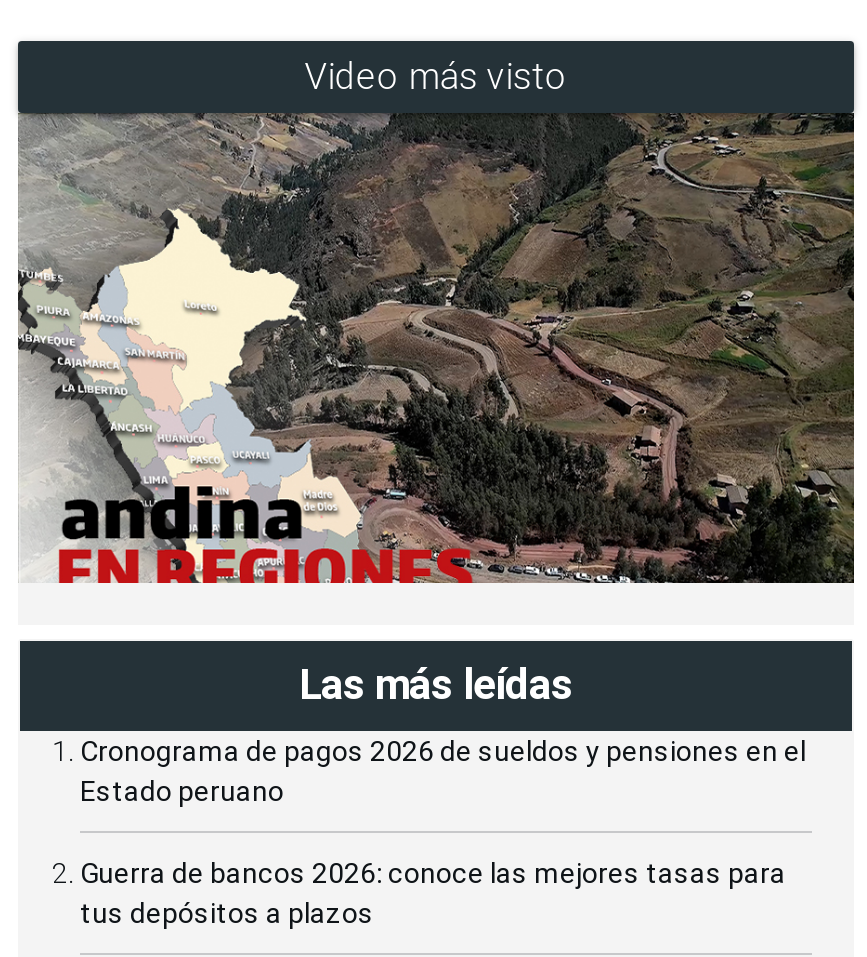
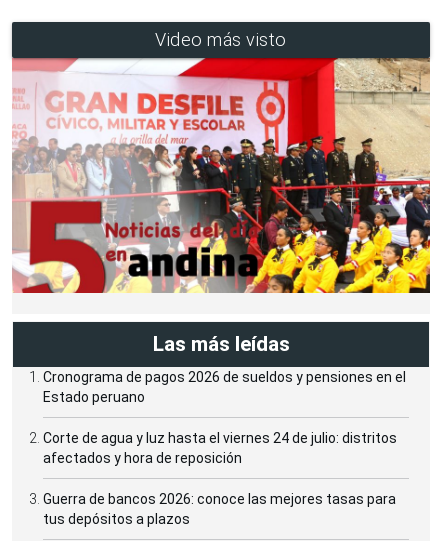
[16,113,856,585] [image] -> [12,57,431,294] [image]
none -> [43,430,397,466] Corte de agua y luz hasta el viernes 24 de julio: distritos | afectados y hora de reposición

